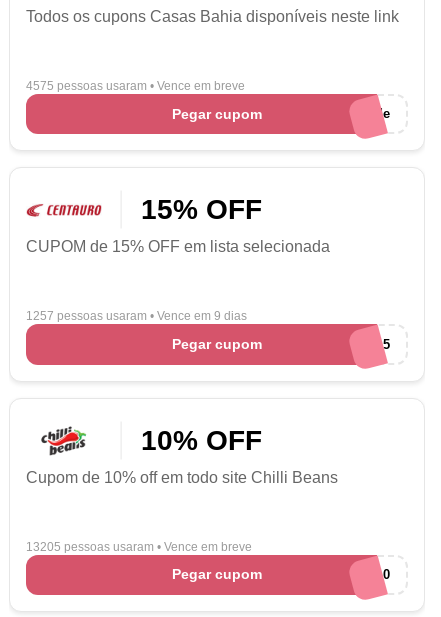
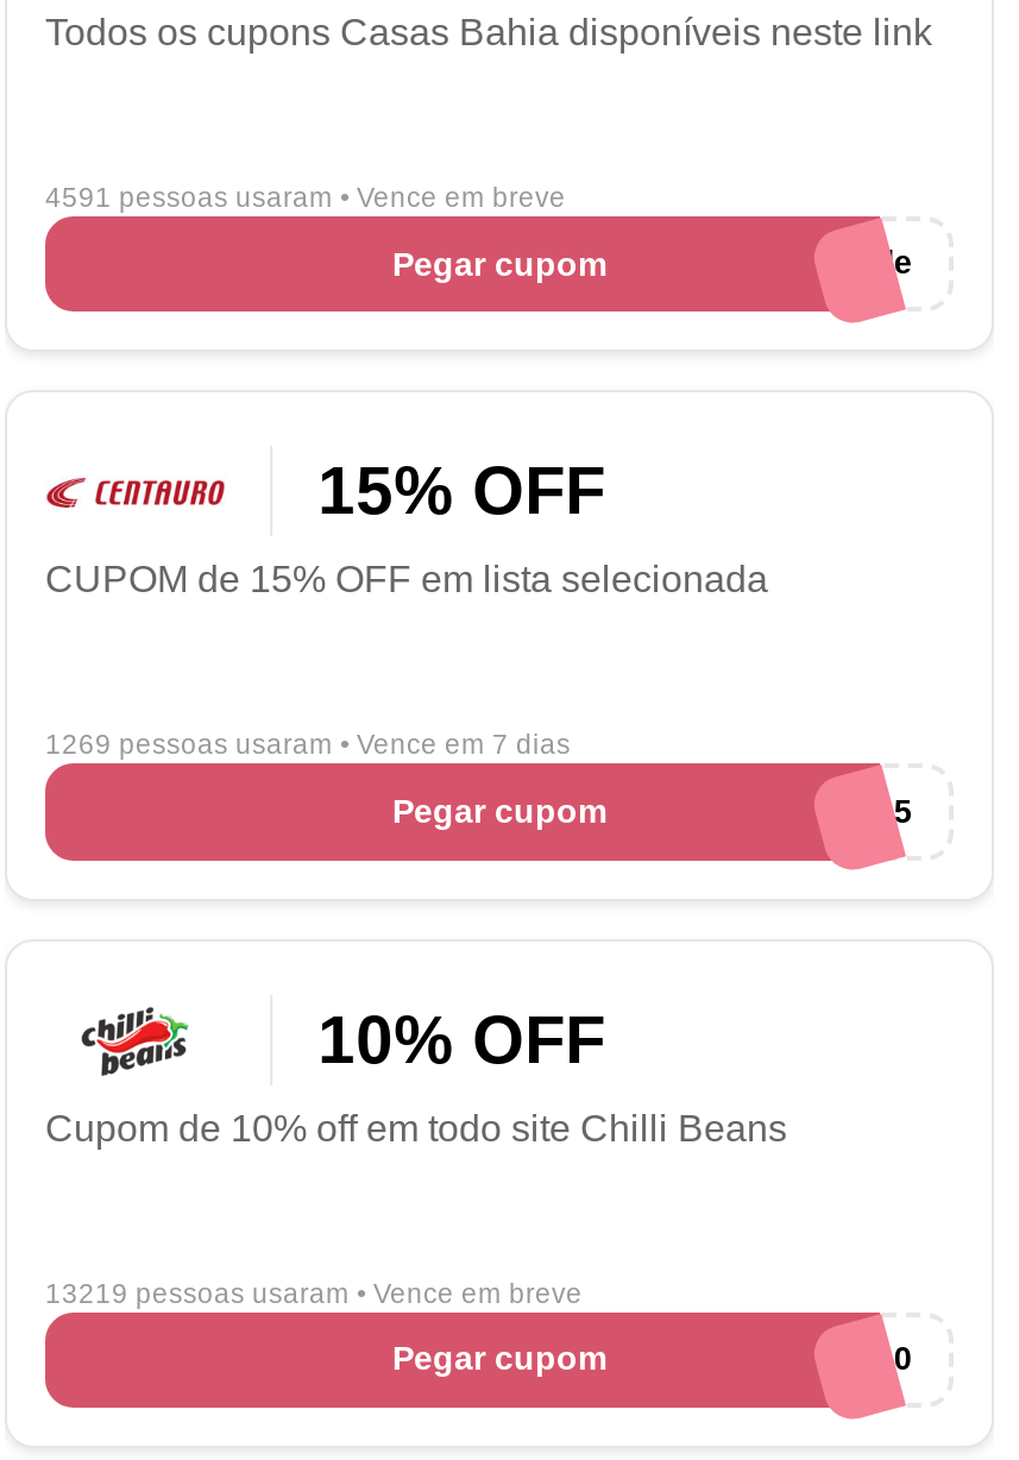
[26,79,245,92] 4575 pessoas usaram • Vence em breve -> [45,181,566,212] 4591 pessoas usaram • Vence em breve
[26,309,247,322] 1257 pessoas usaram • Vence em 9 dias -> [45,729,571,759] 1269 pessoas usaram • Vence em 7 dias
[26,540,252,553] 13205 pessoas usaram • Vence em breve -> [45,1276,583,1307] 13219 pessoas usaram • Vence em breve

